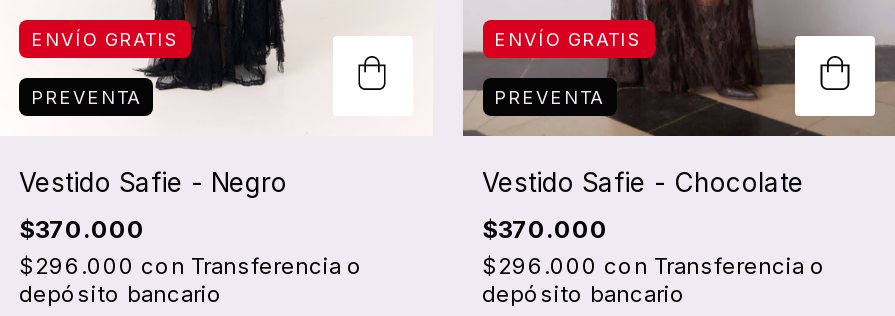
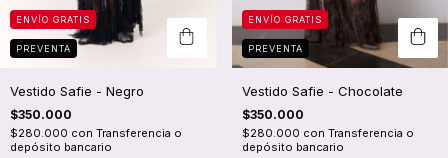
[19,213,145,243] $370.000 -> [10,106,72,121] $350.000
[482,213,608,243] $370.000 -> [241,106,303,121] $350.000
[19,251,363,279] $296.000 con Transferencia o -> [10,125,182,139] $280.000 con Transferencia o
[482,251,826,279] $296.000 con Transferencia o -> [241,125,413,139] $280.000 con Transferencia o

